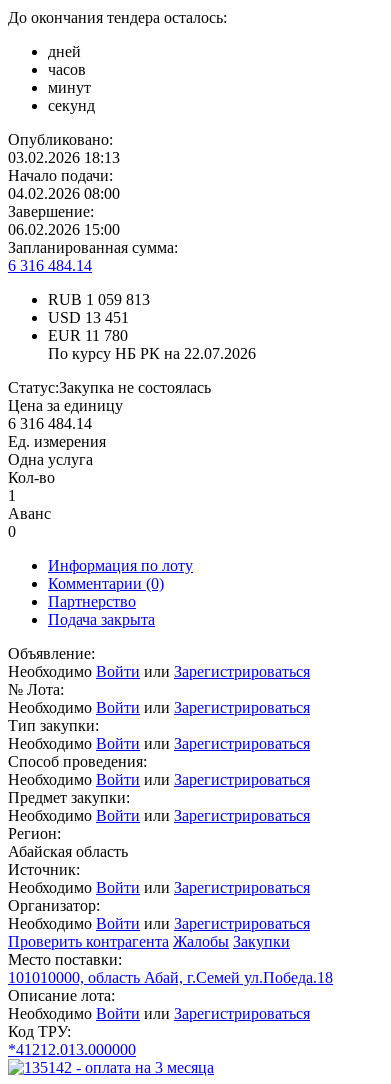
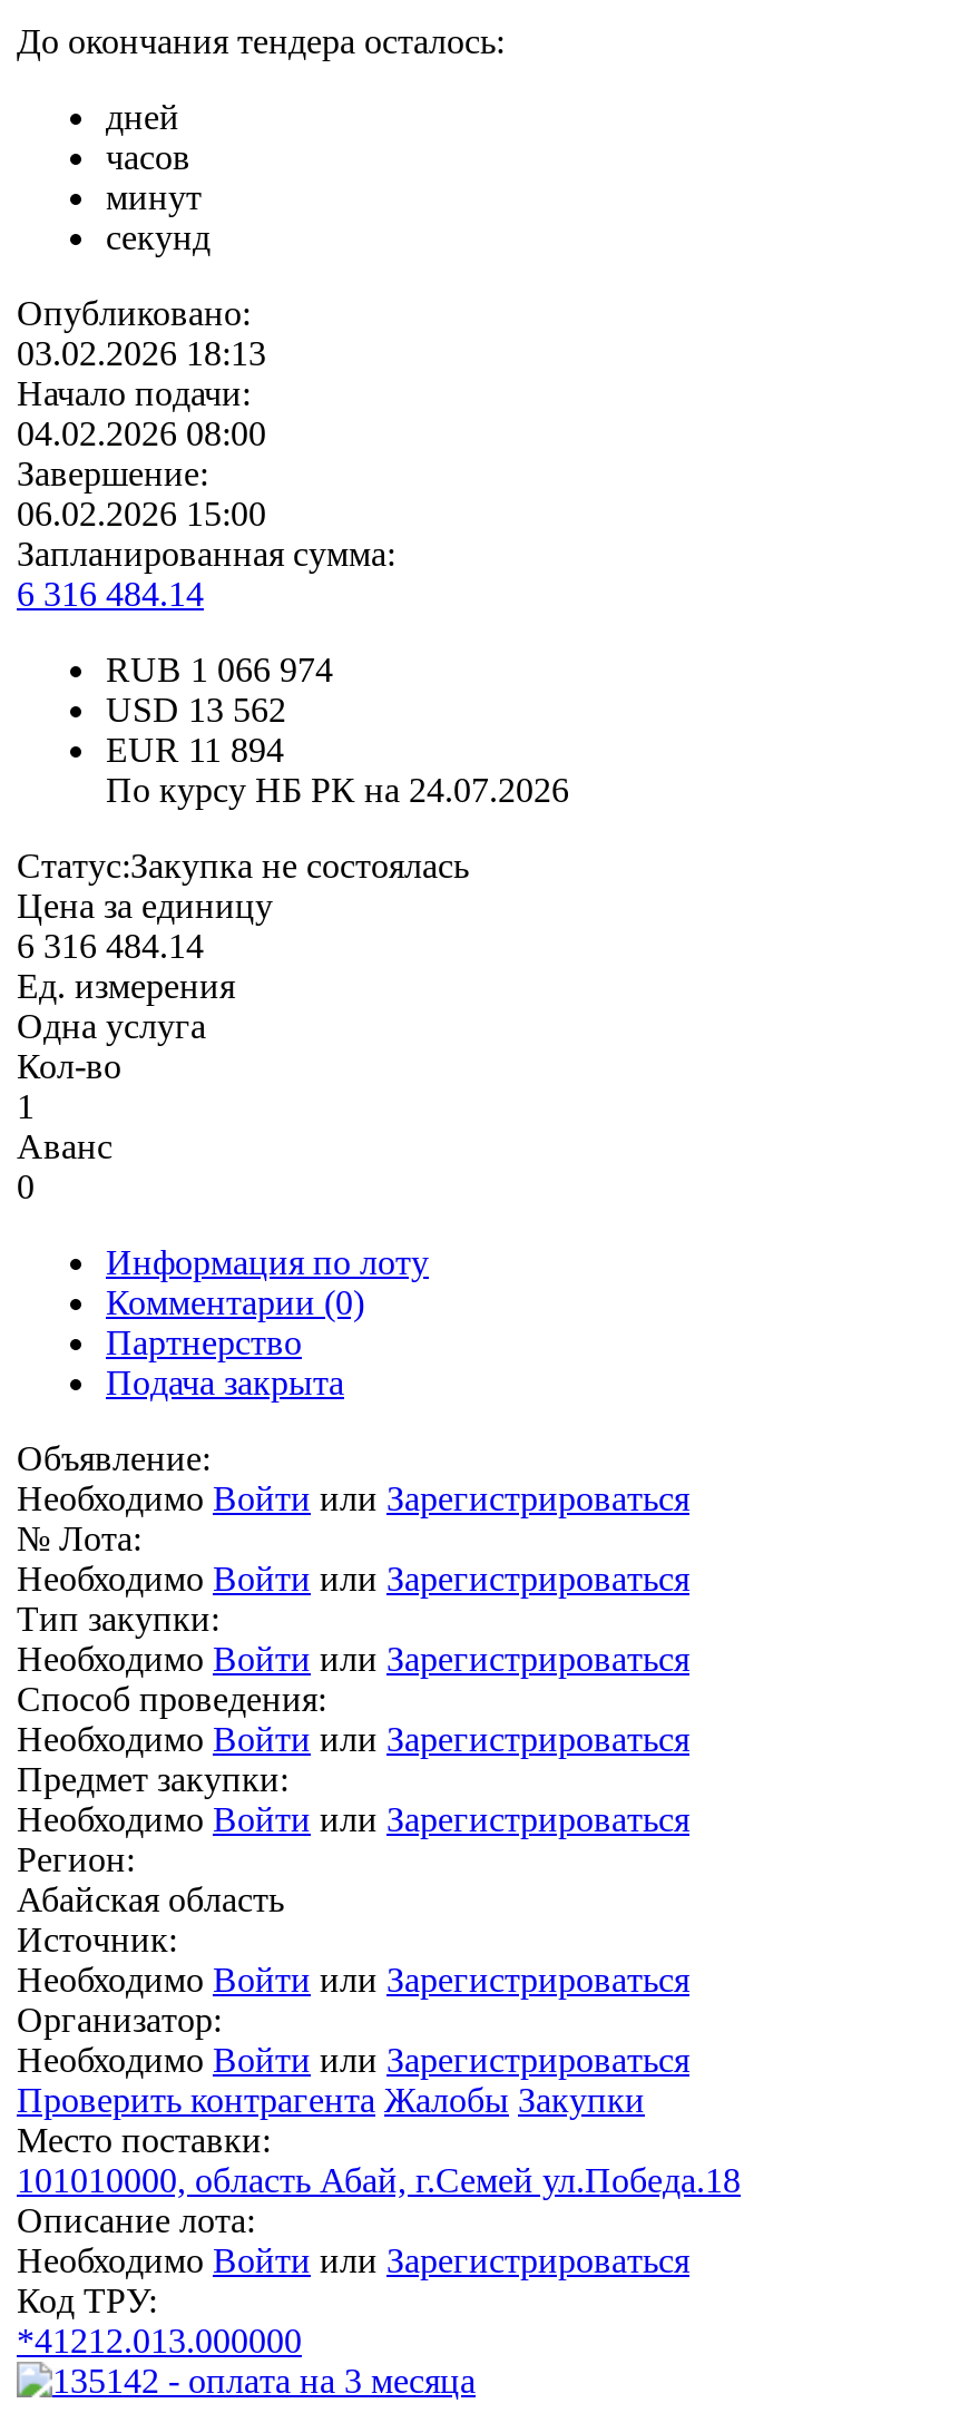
[48,291,150,308] RUB 1 059 813 -> [106,651,333,689] RUB 1 066 974
[48,309,129,326] USD 13 451 -> [106,691,286,729] USD 13 562
[48,327,128,344] EUR 11 780 -> [106,731,284,769] EUR 11 894
[48,345,256,362] По курсу НБ РК на 22.07.2026 -> [106,771,569,809] По курсу НБ РК на 24.07.2026

